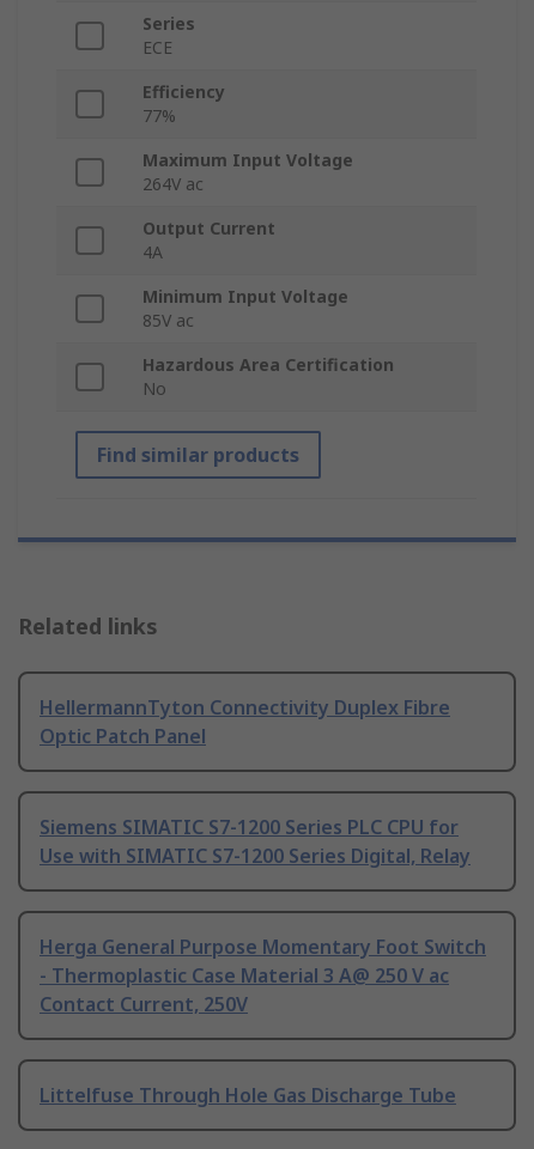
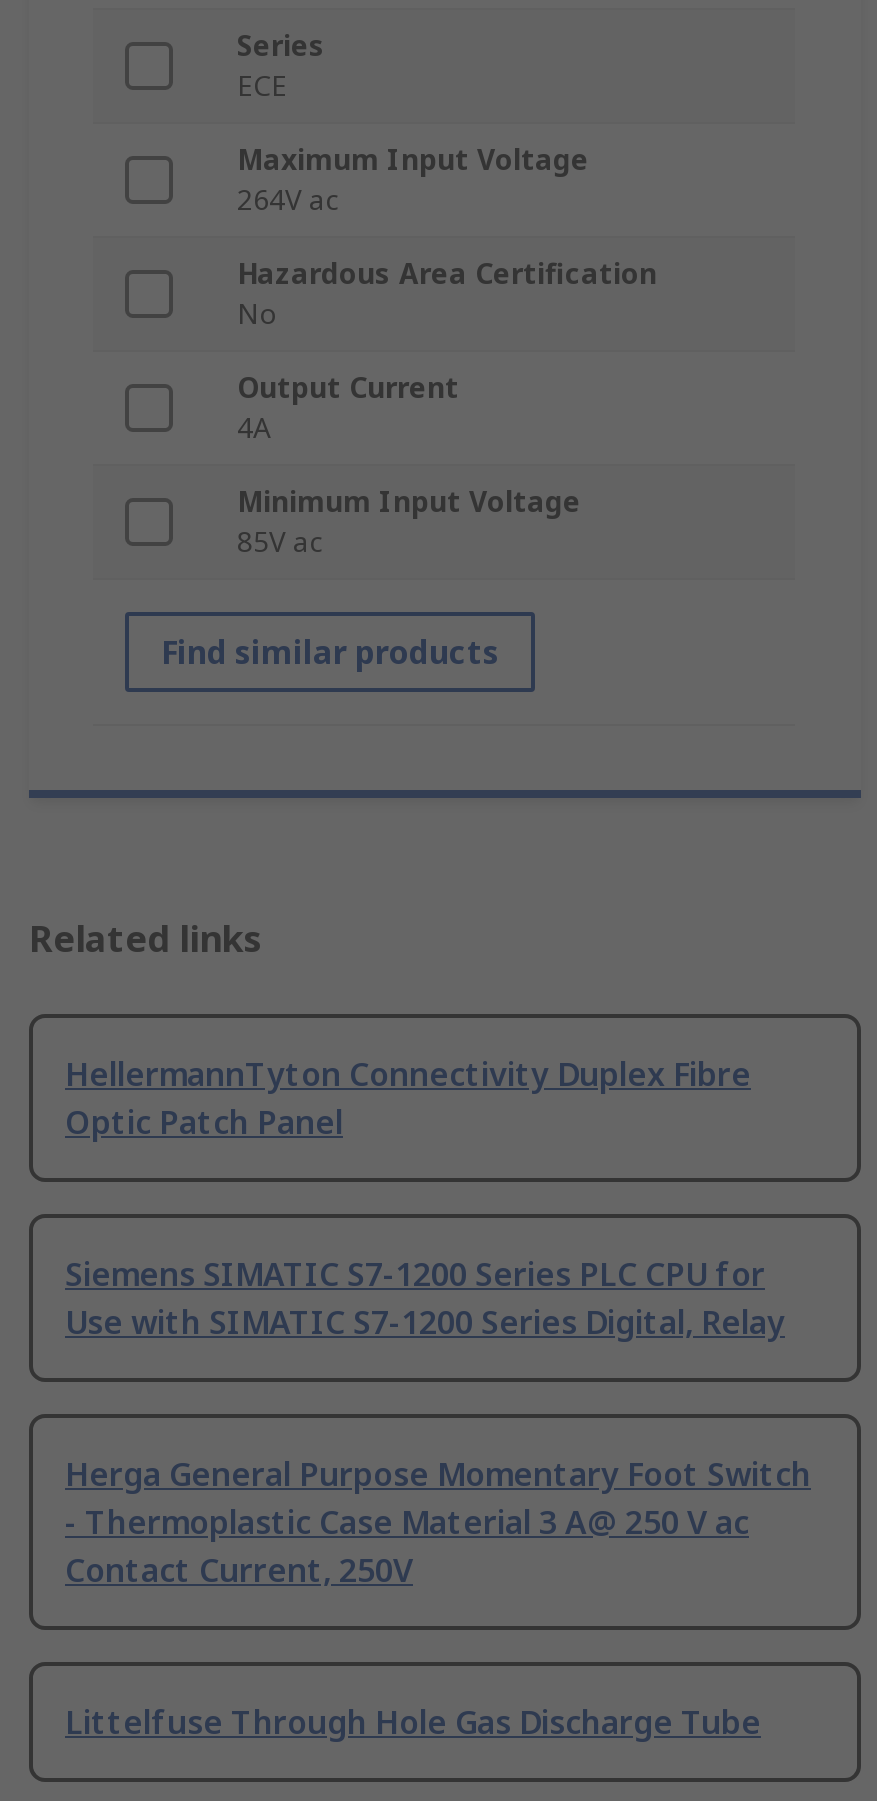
[142,81,225,127] Efficiency | 77% -> none
moved [142,354,394,400] -> [237,255,657,333]: Hazardous Area Certification | No

